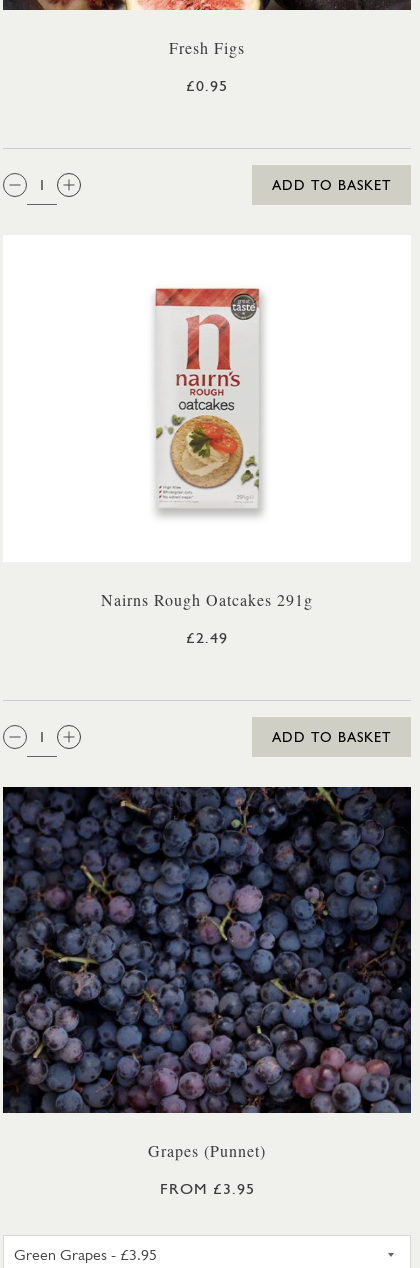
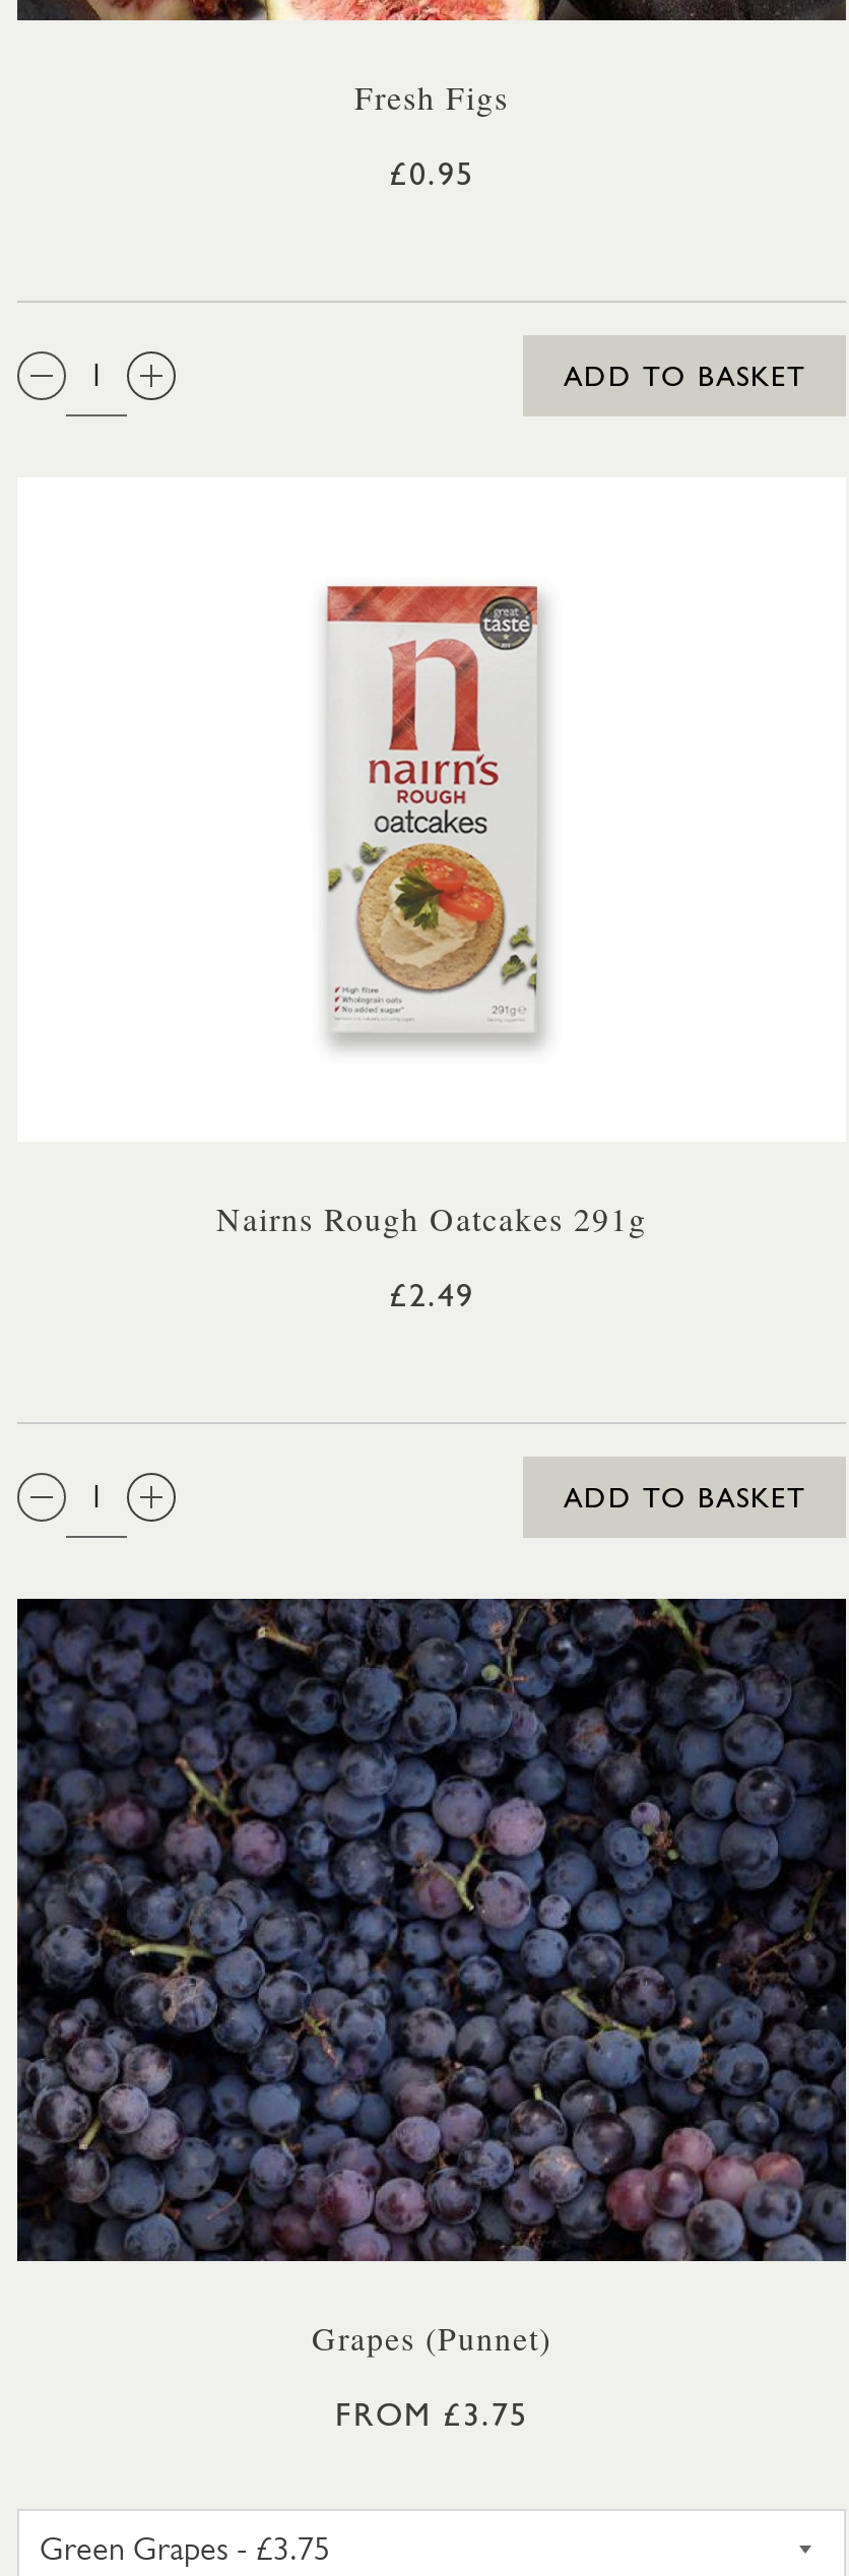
[159,1179,254,1198] FROM £3.95 -> [335,2395,528,2434] FROM £3.75

